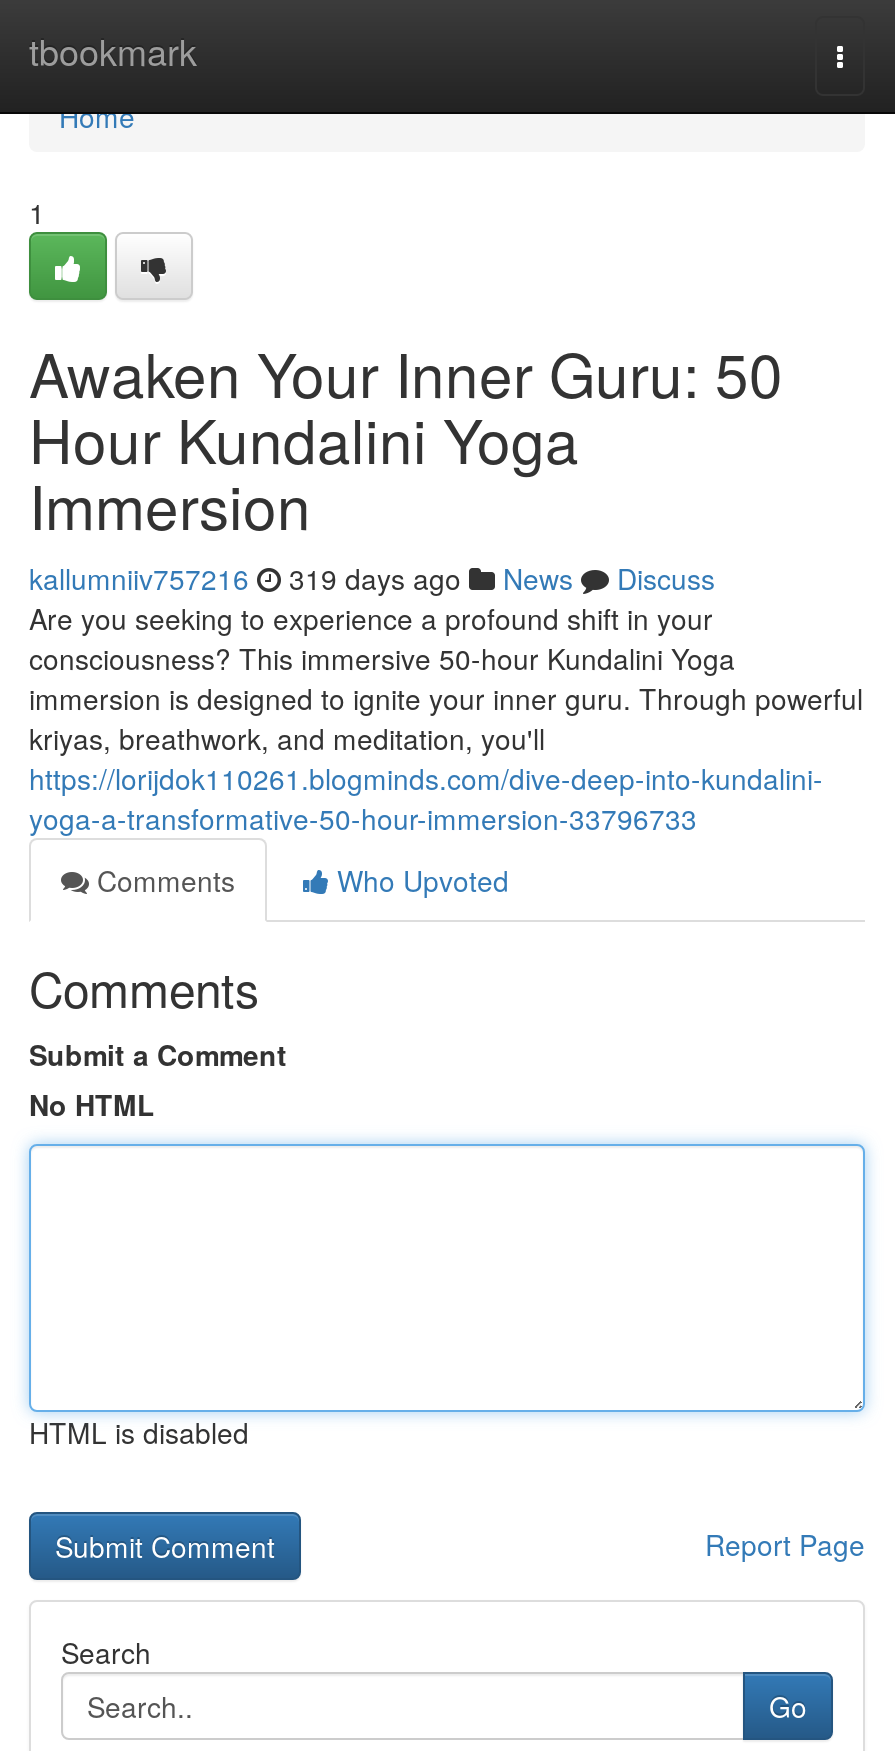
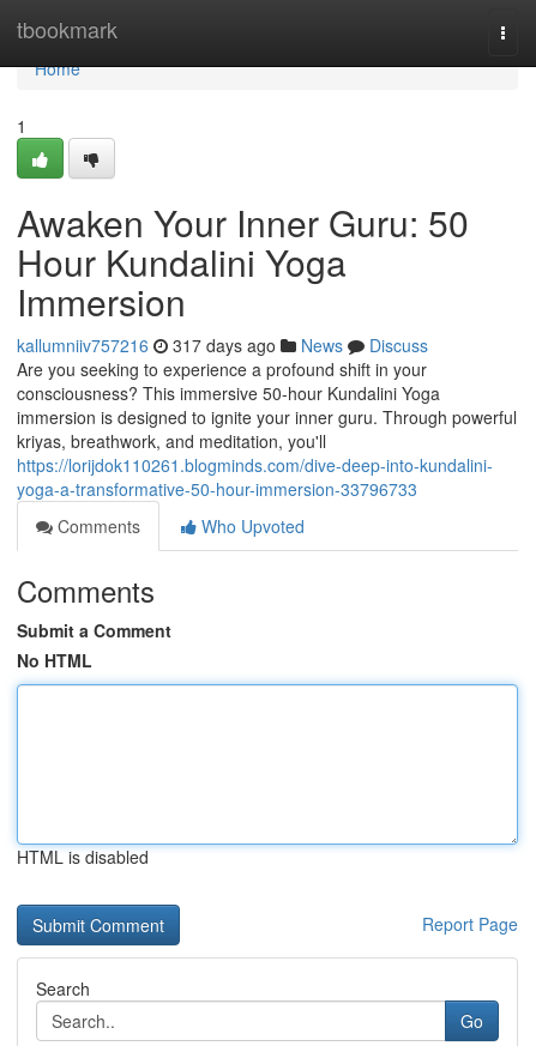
[29,558,715,598] kallumniiv757216 319 days ago News Discuss -> [17,333,428,357] kallumniiv757216 317 days ago News Discuss

